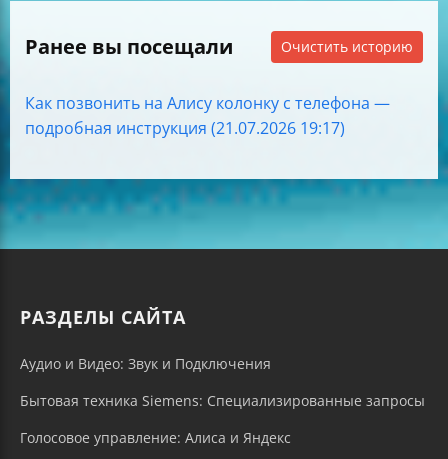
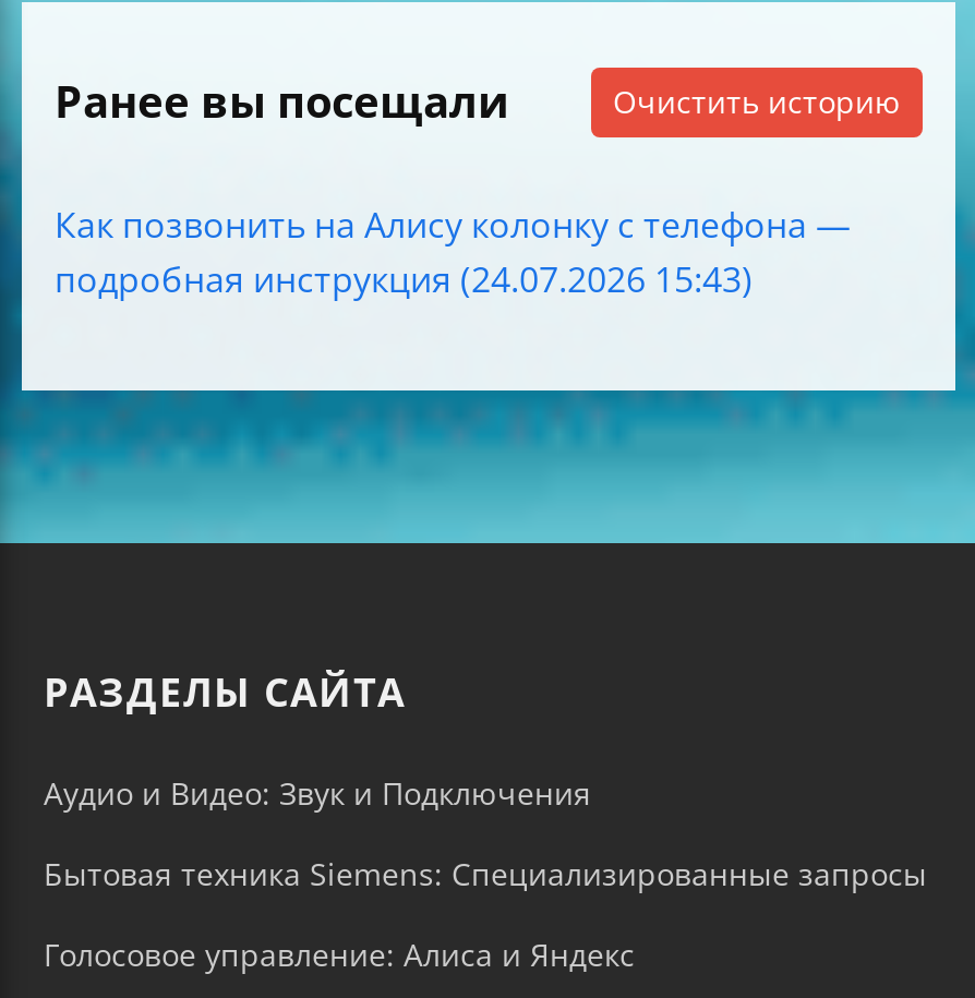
[25,117,345,139] подробная инструкция (21.07.2026 19:17) -> [55,255,753,303] подробная инструкция (24.07.2026 15:43)

